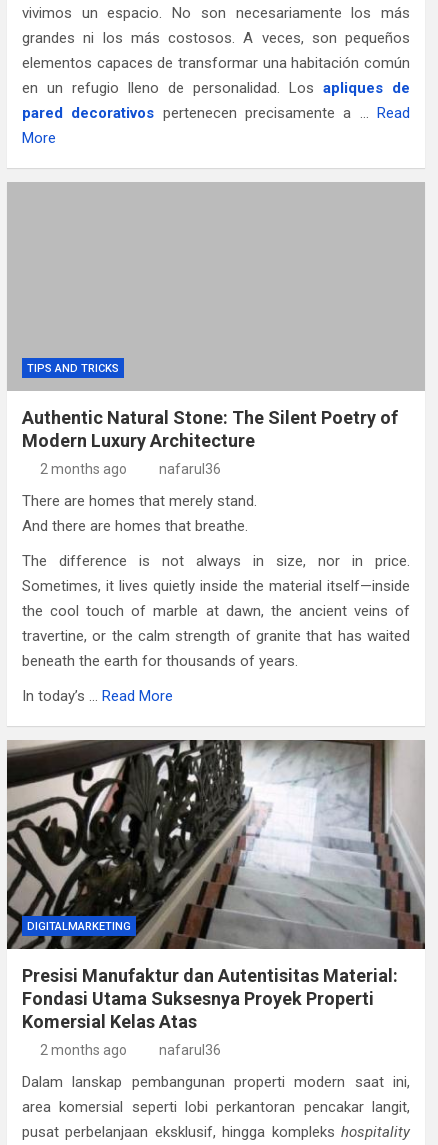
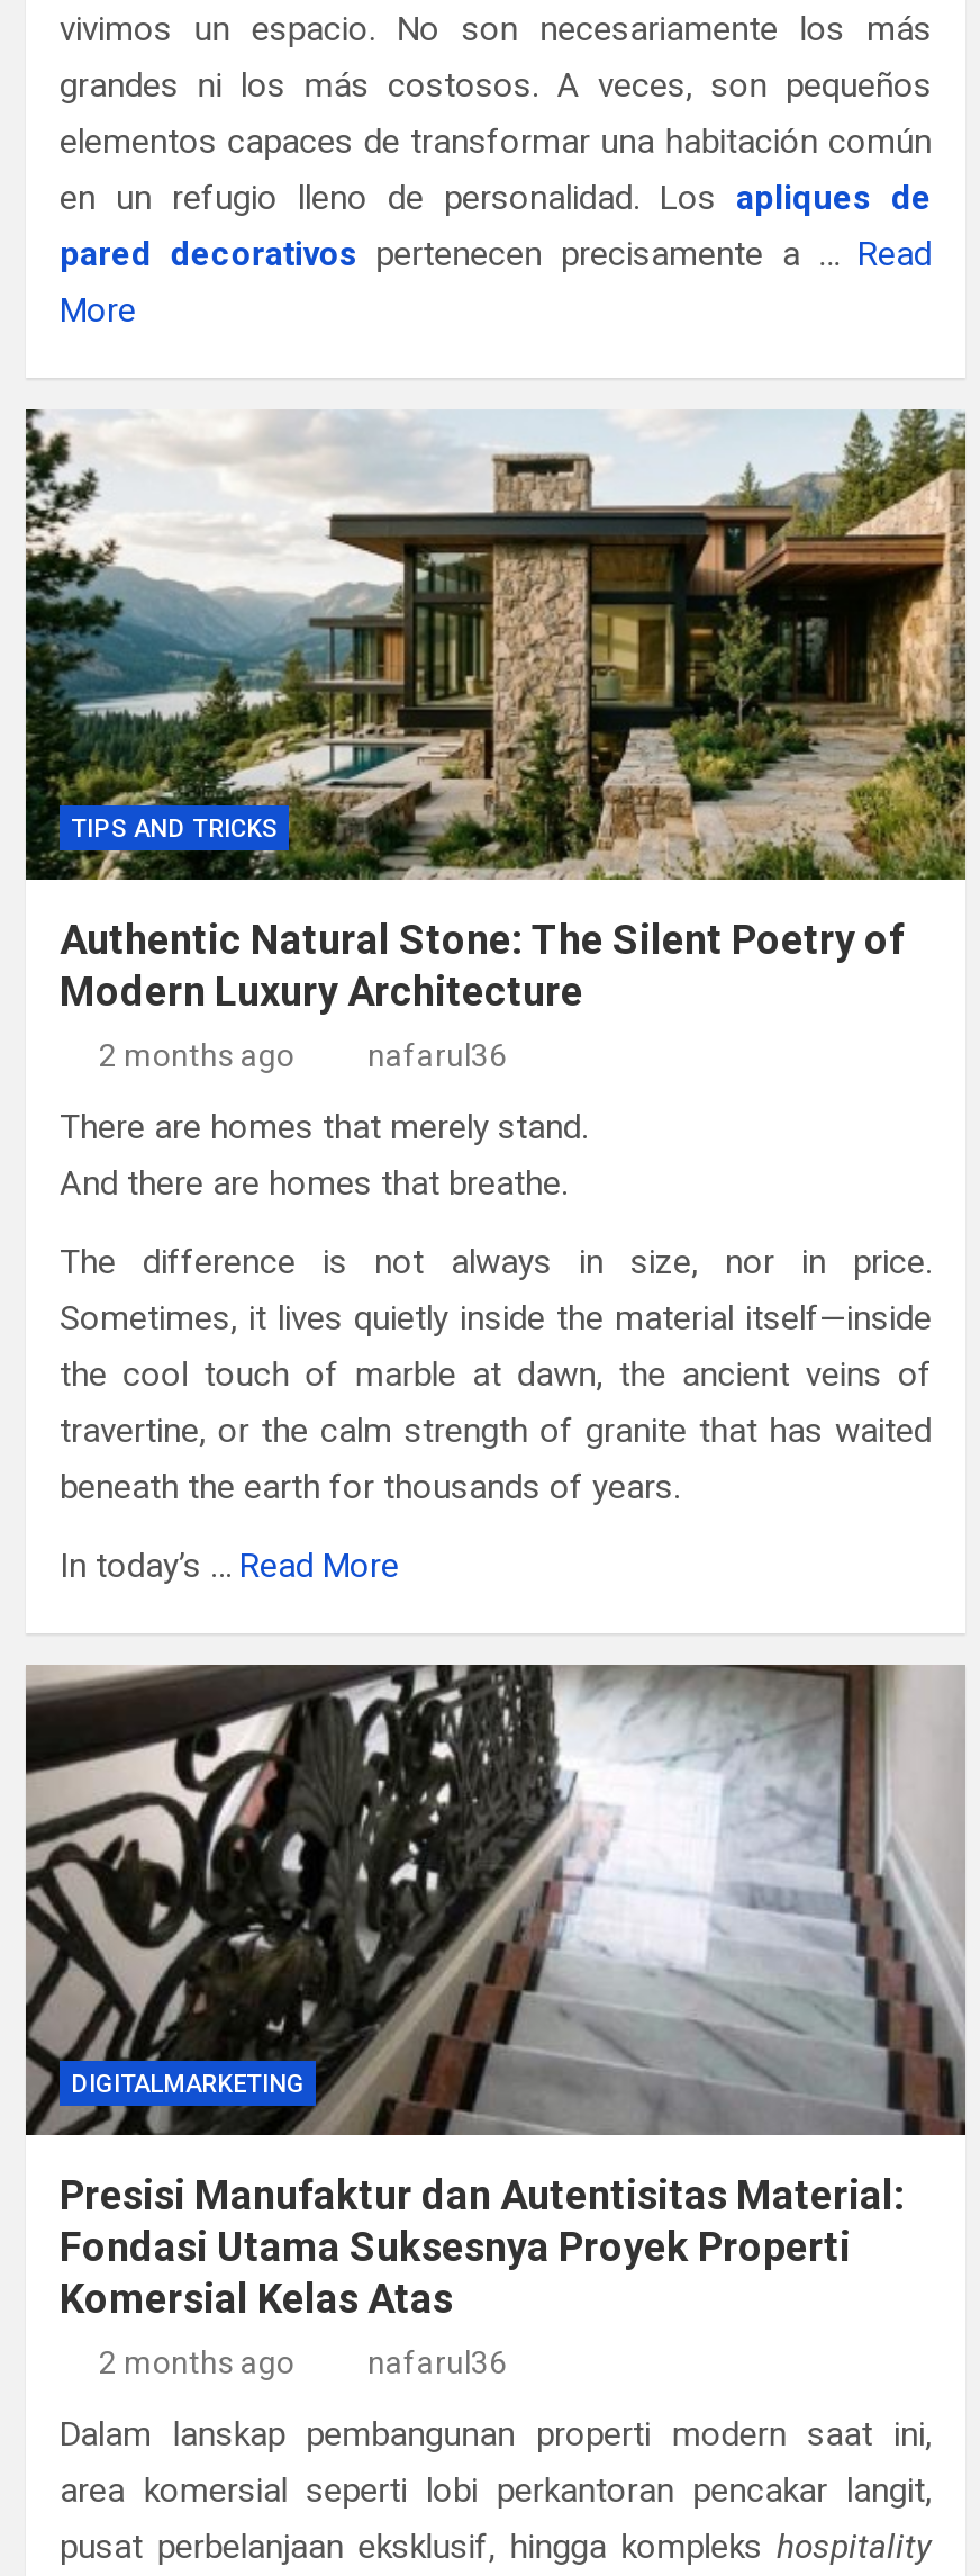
none -> [24,409,968,880] [image]

